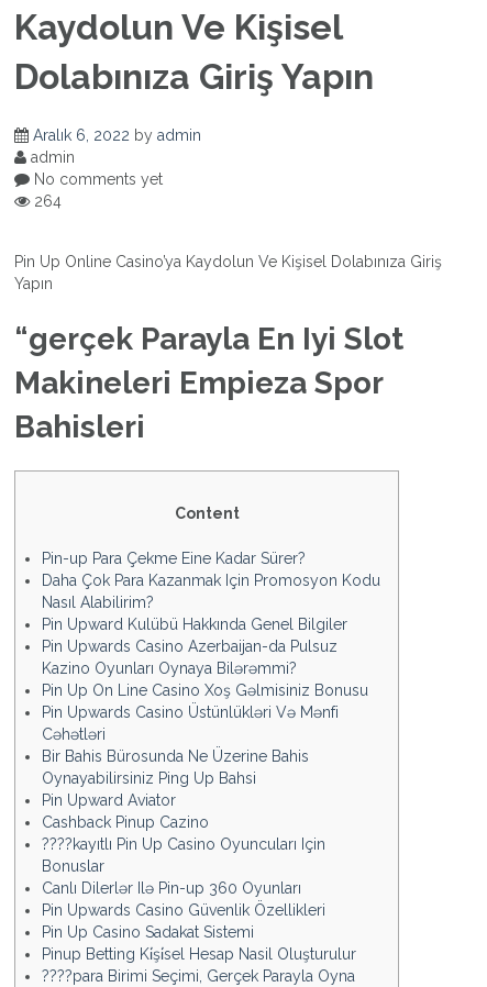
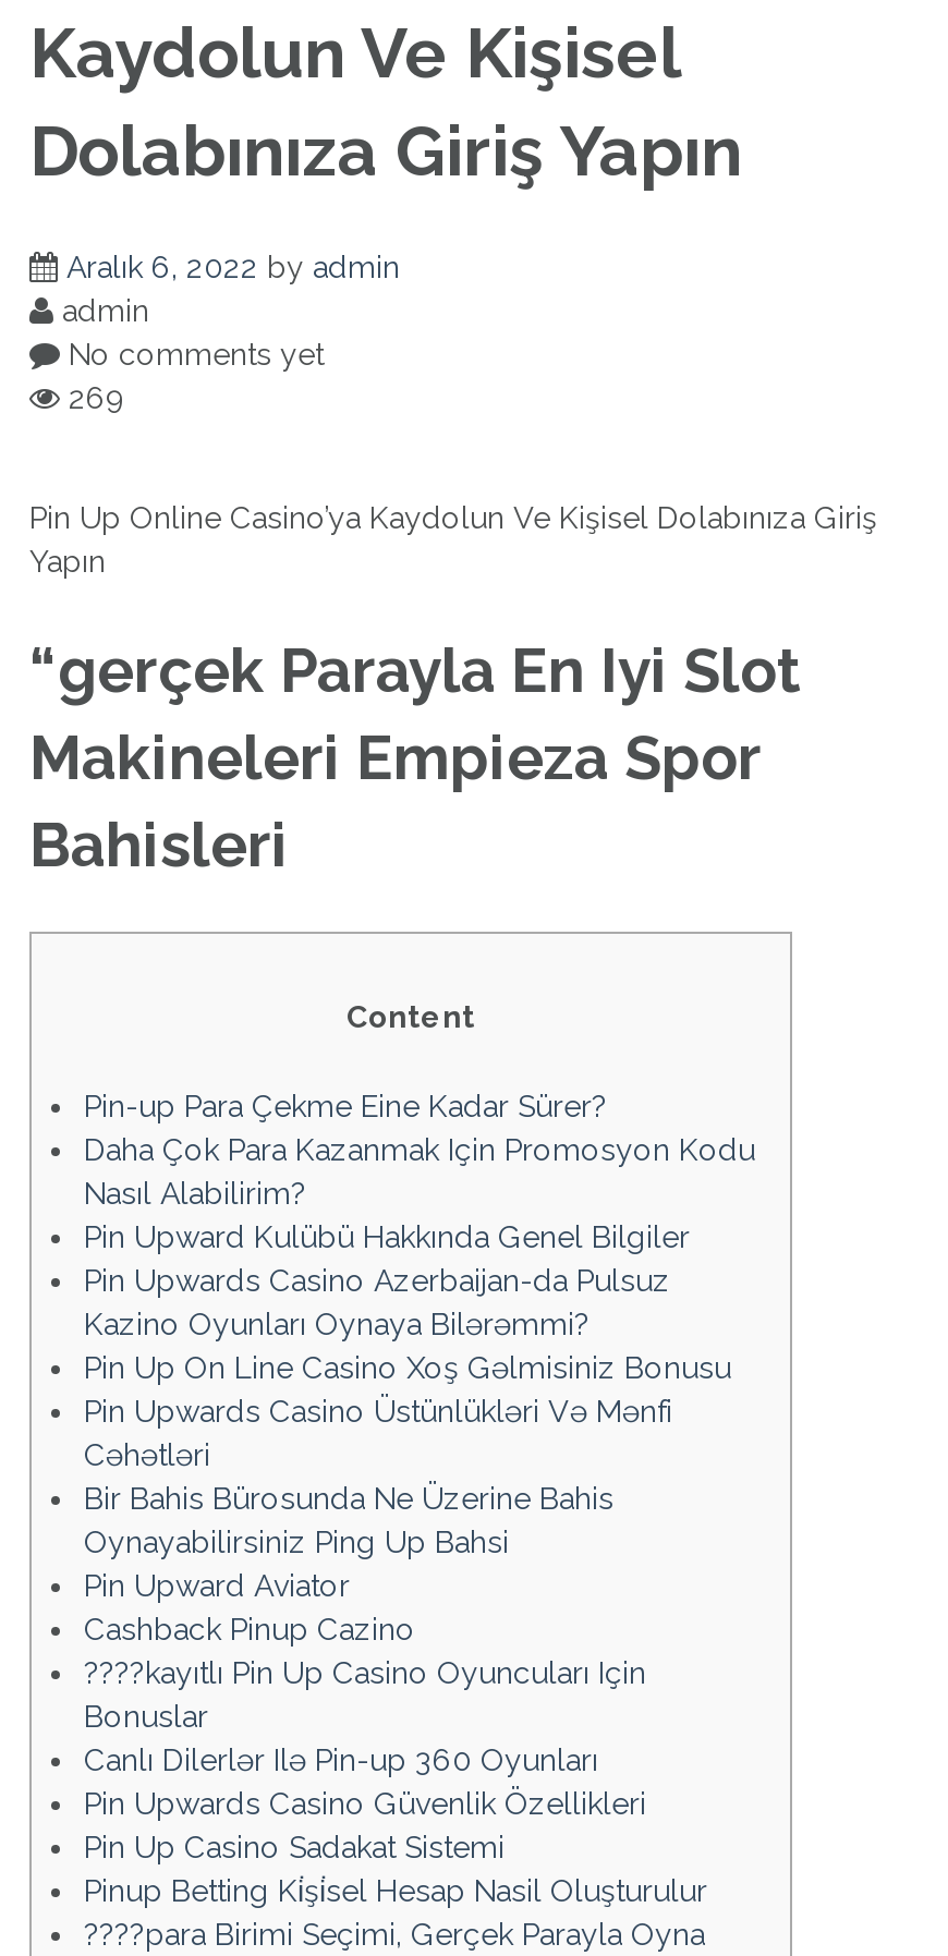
[30,193,62,210] 264 -> [60,381,123,416] 269

